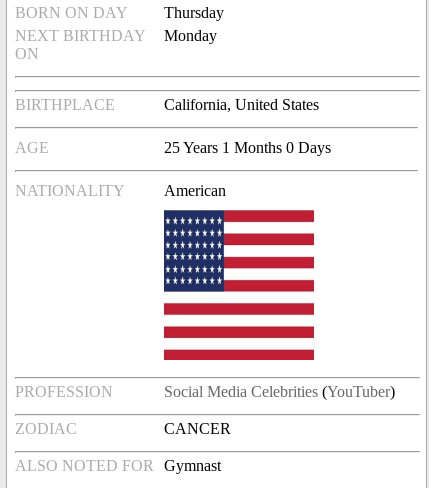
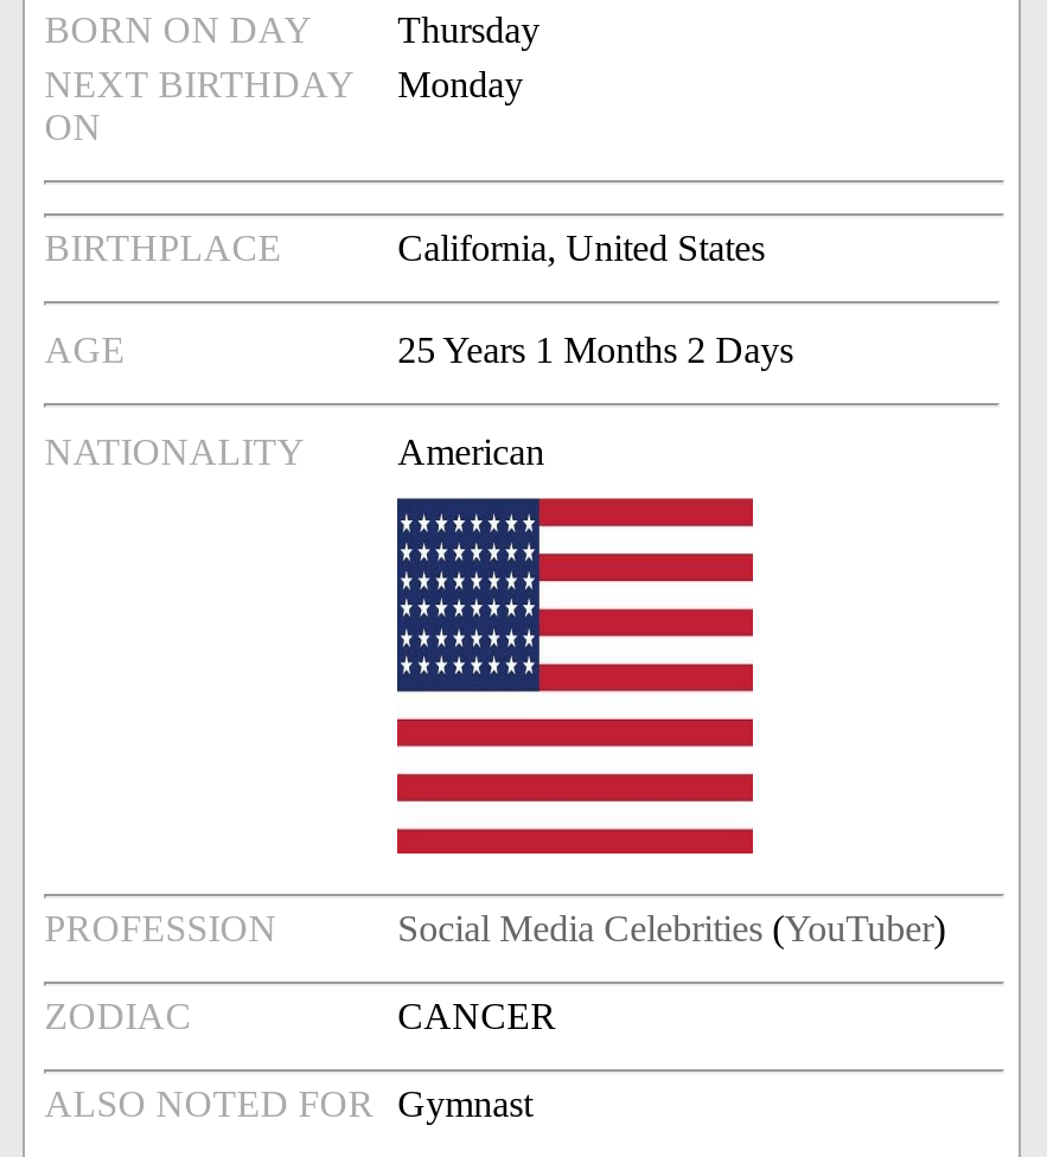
[164,139,331,156] 25 Years 1 Months 0 Days -> [397,331,793,371] 25 Years 1 Months 2 Days

